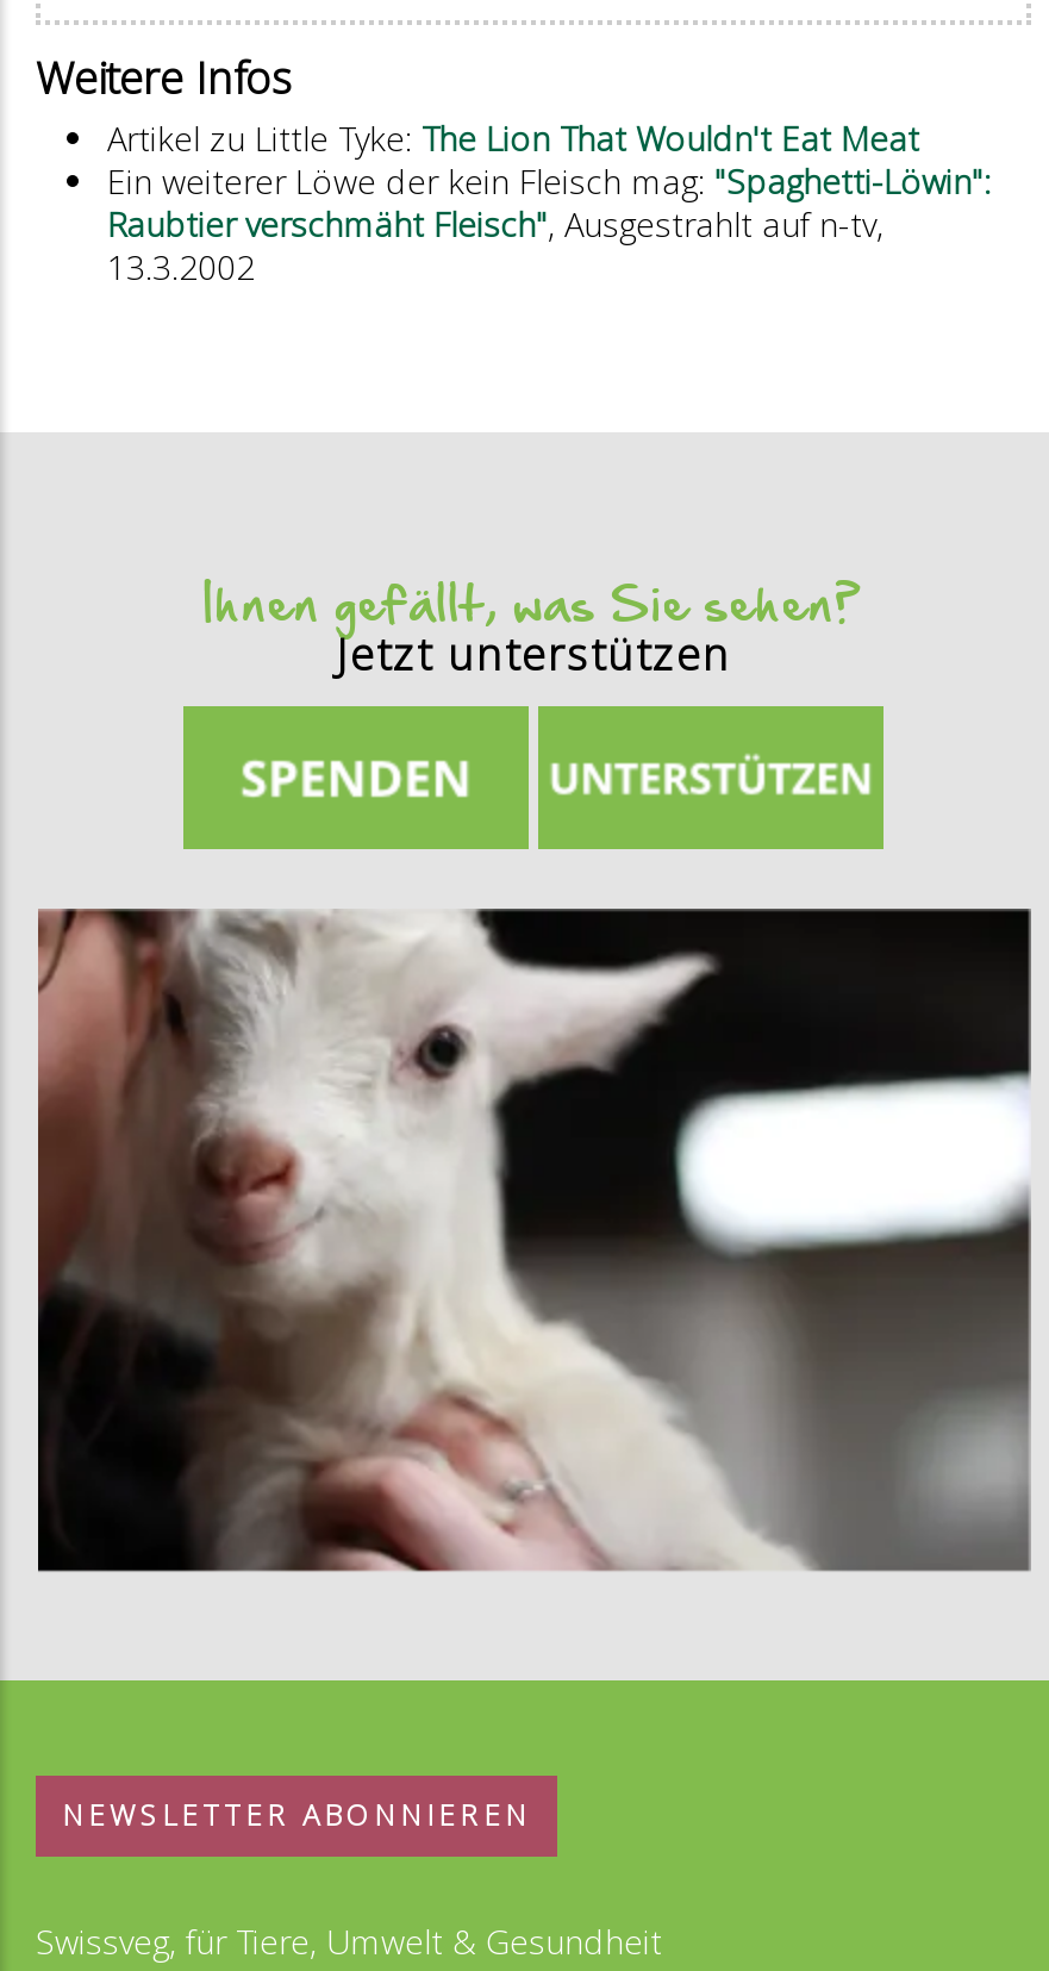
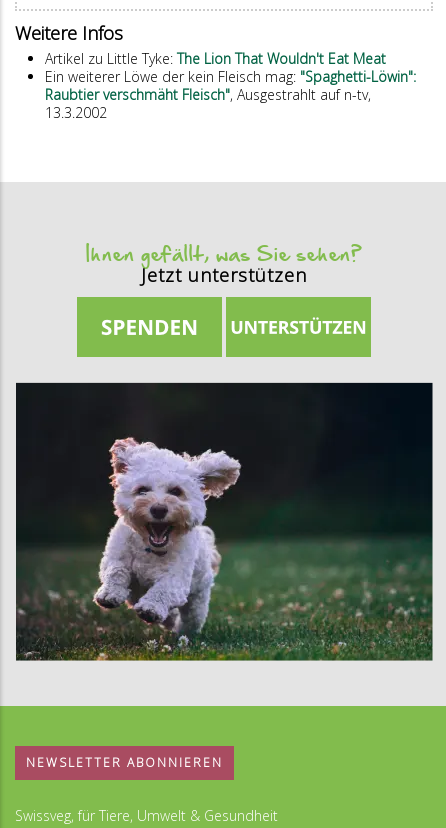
[36,906,1031,1573] [image] -> [15,382,434,662] [image]

